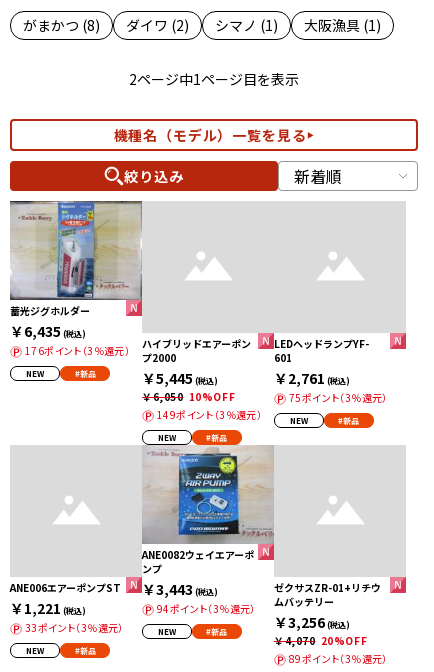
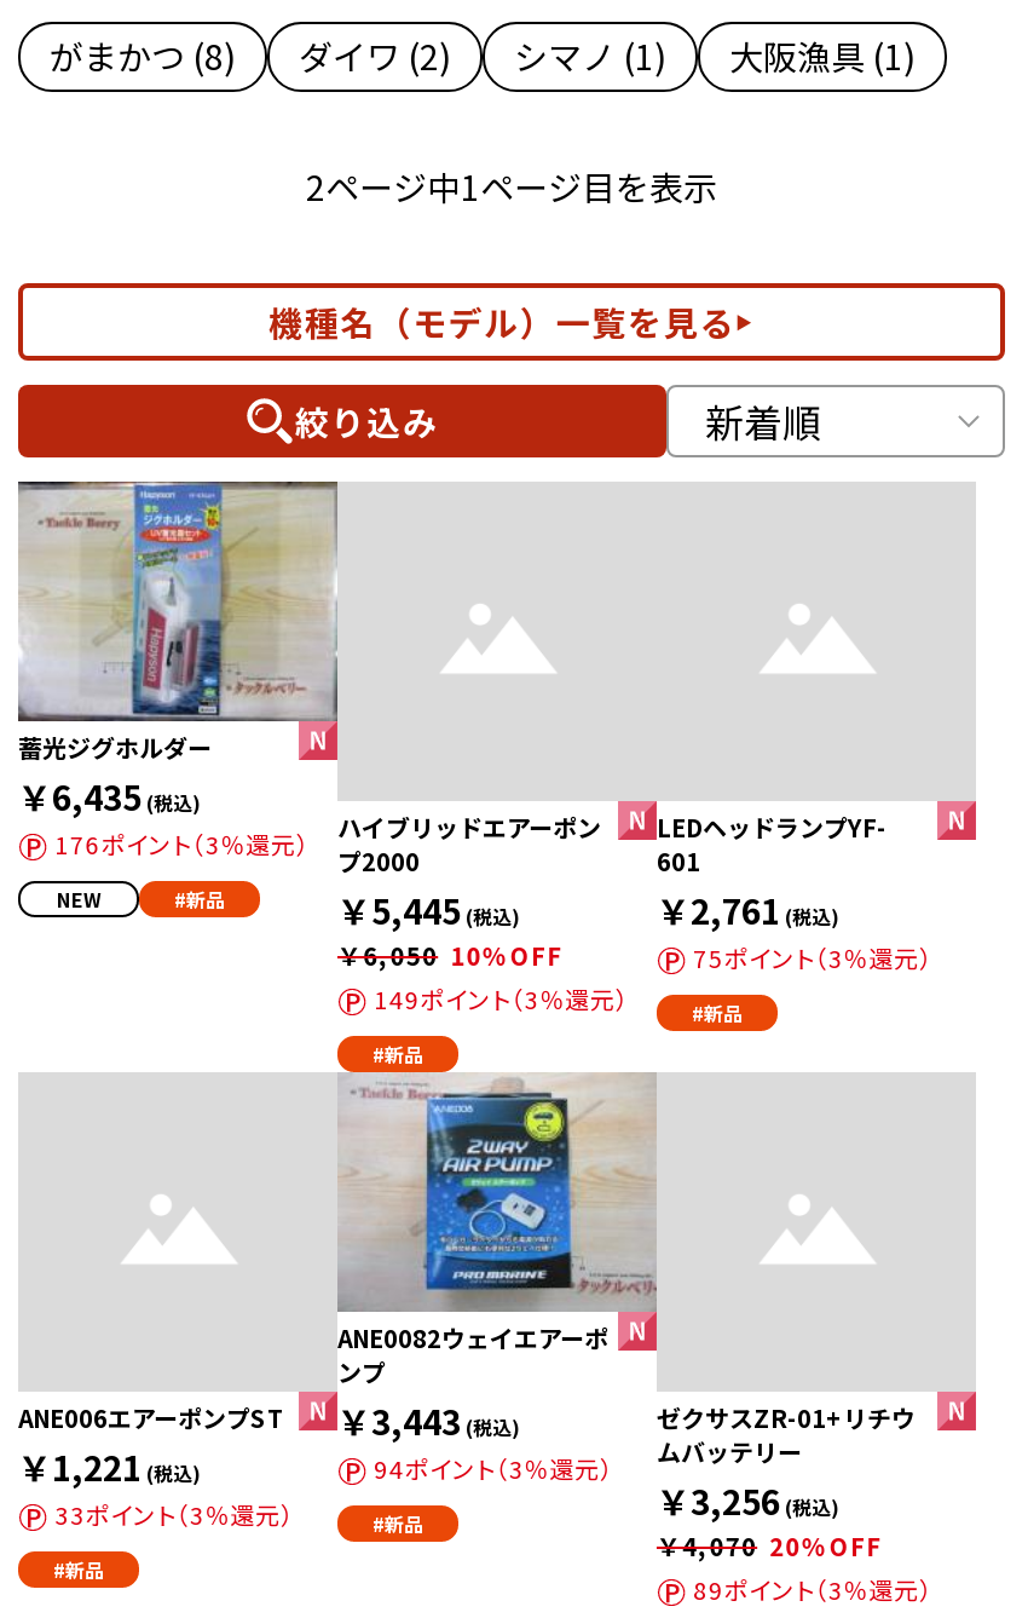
[290,415,308,426] NEW -> none
[158,432,176,443] NEW -> none
[158,626,176,637] NEW -> none
[26,645,44,656] NEW -> none

